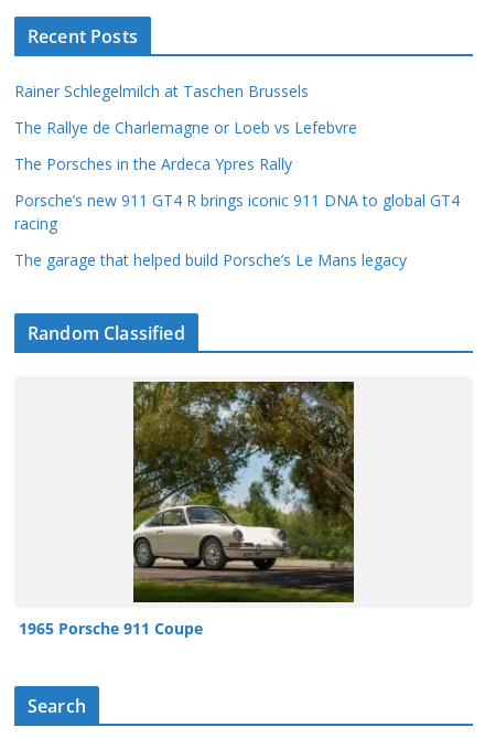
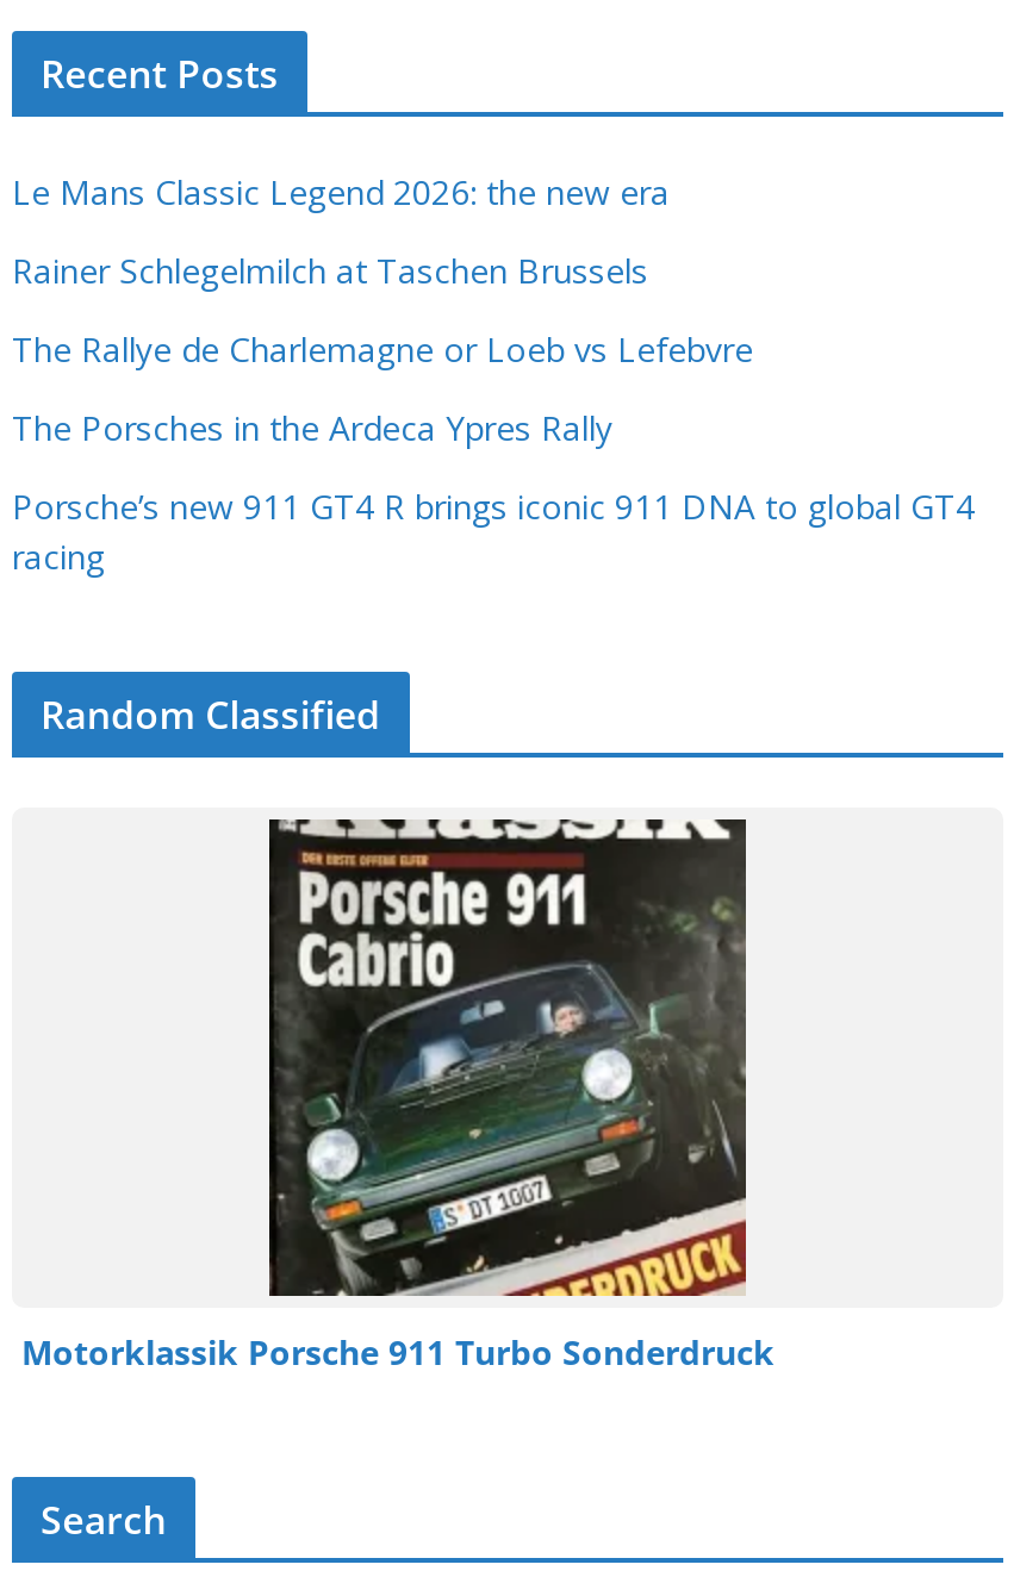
none -> [12,170,670,215] Le Mans Classic Legend 2026: the new era
moved [14,81,460,234] -> [12,248,975,579]: Rainer Schlegelmilch at Taschen Brussels | The Rallye de Charlemagne or Loeb vs Lefebvre | The Porsches in the Ardeca Ypres Rally | Porsche’s new 911 GT4 R brings iconic 911 DNA to global GT4 | racing
[14,250,407,270] The garage that helped build Porsche’s Le Mans legacy -> none
[19,381,355,639] [image] | 1965 Porsche 911 Coupe -> [21,817,775,1375] [image] | Motorklassik Porsche 911 Turbo Sonderdruck

